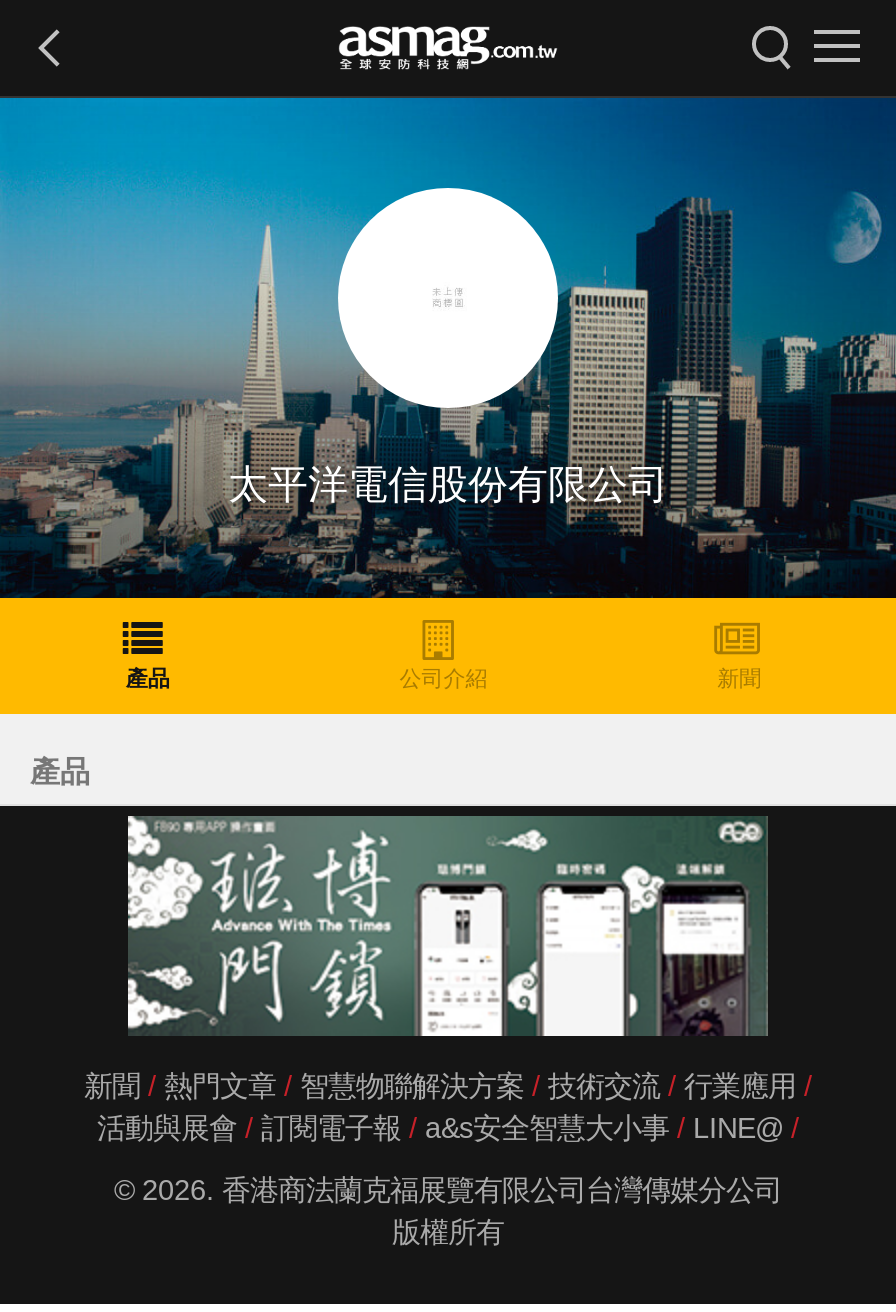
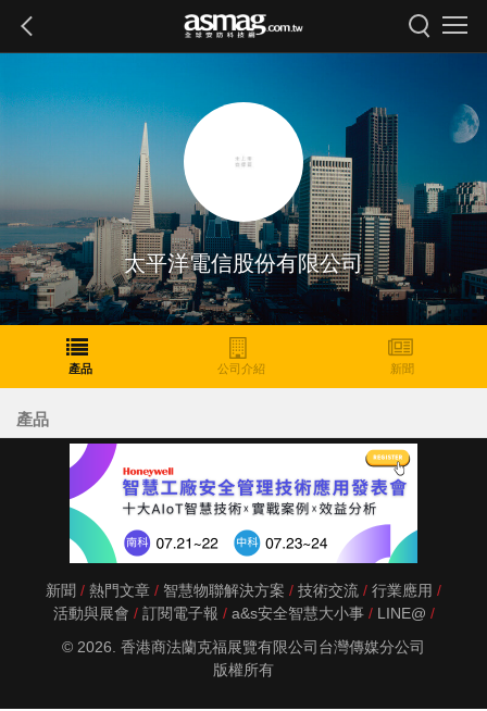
[126,816,768,1036] [image] -> [68,442,419,564] [image]

